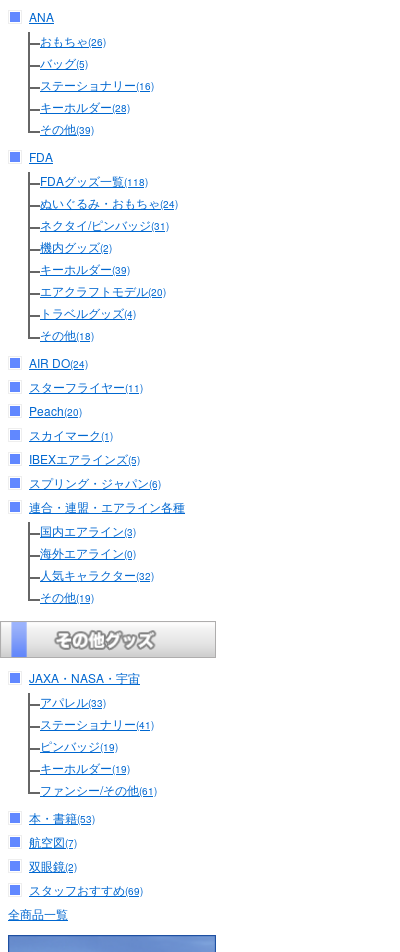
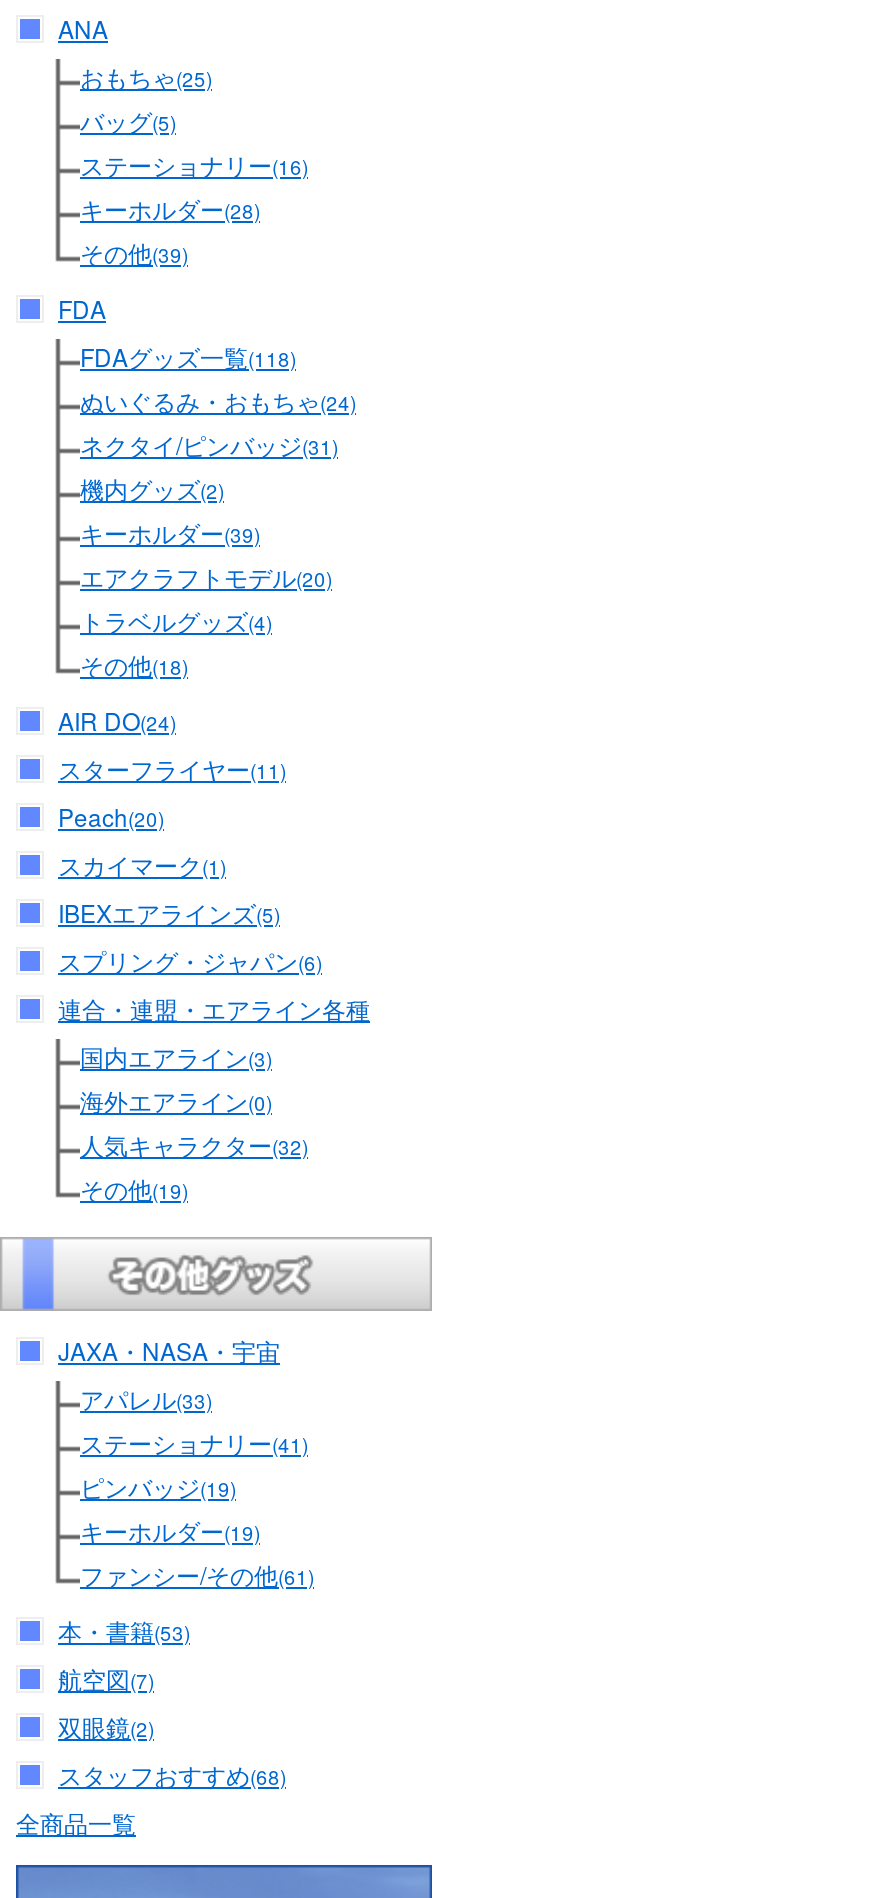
[40,32,106,49] おもちゃ(26) -> [80,60,212,94] おもちゃ(25)
[29,881,143,898] スタッフおすすめ(69) -> [58,1756,286,1790] スタッフおすすめ(68)

